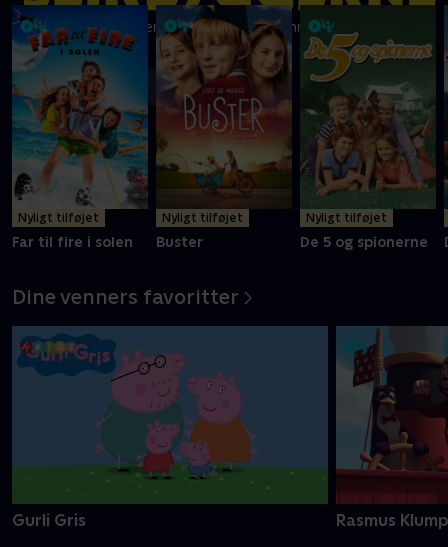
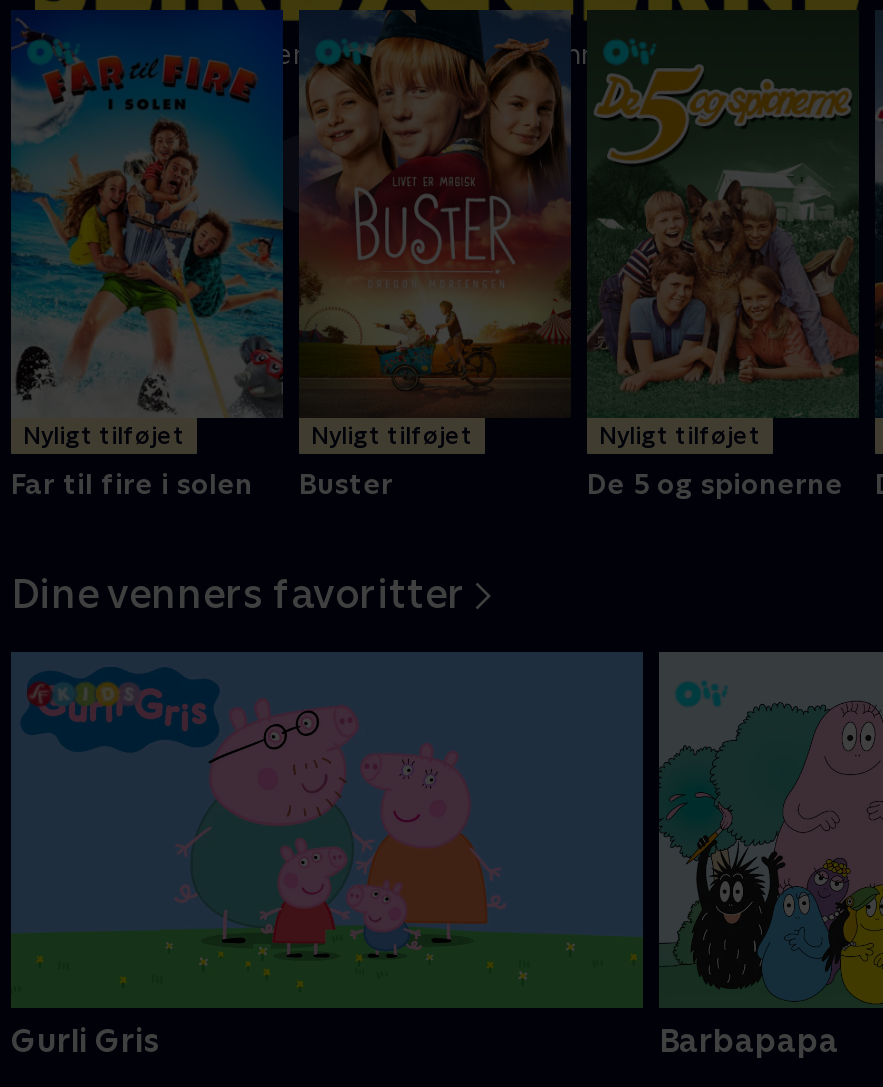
[335,326,448,530] [image] | Rasmus Klump -> [657,652,877,1060] [image] | Barbapapa

